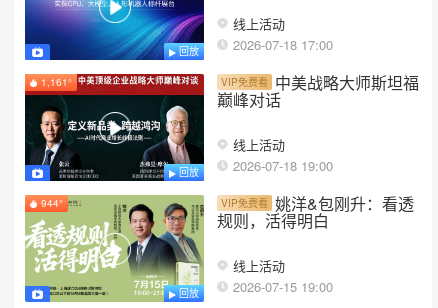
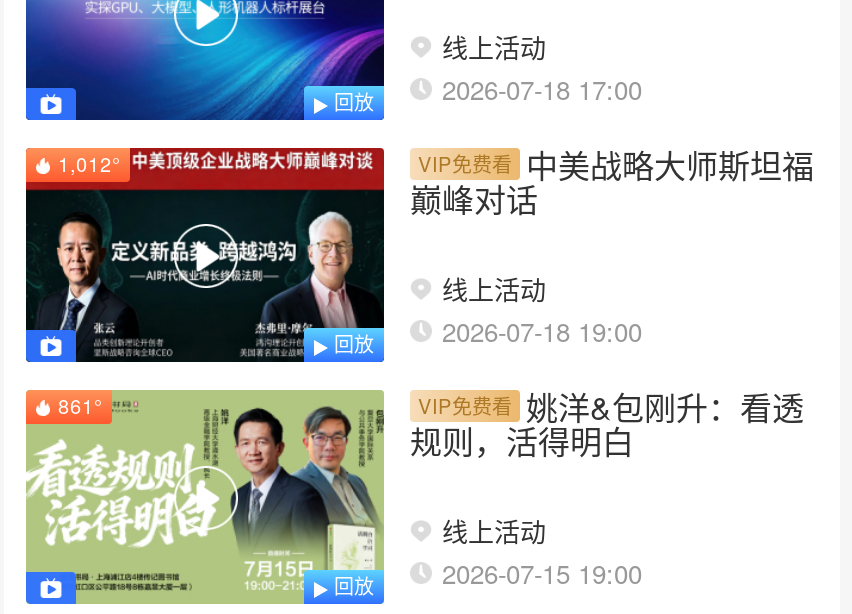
[41,75,72,89] 1,161° -> [58,151,120,179] 1,012°
[41,196,63,210] 944° -> [58,393,102,421] 861°

